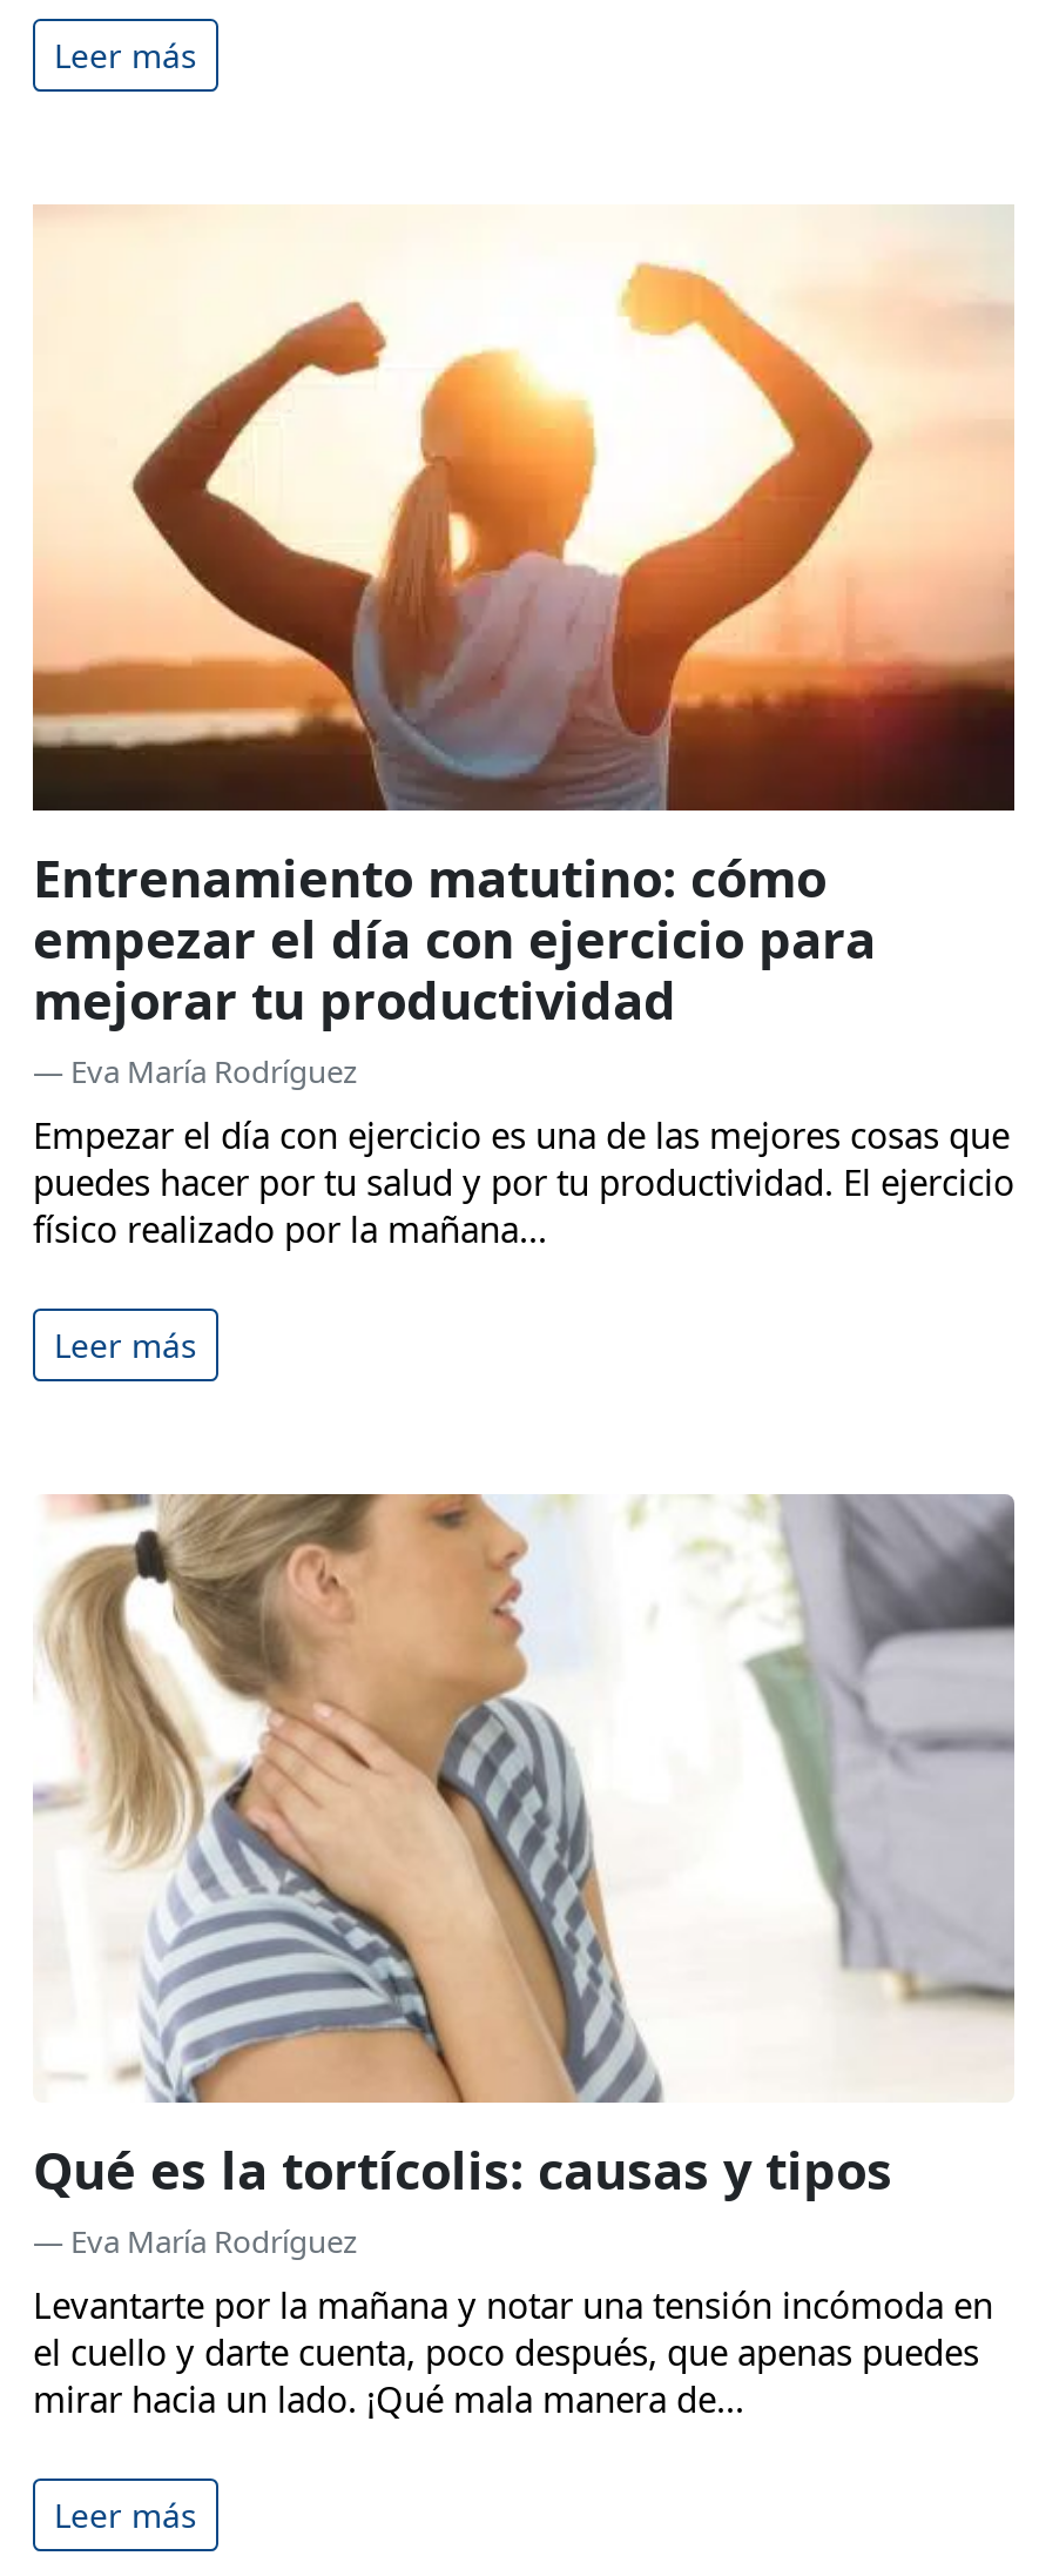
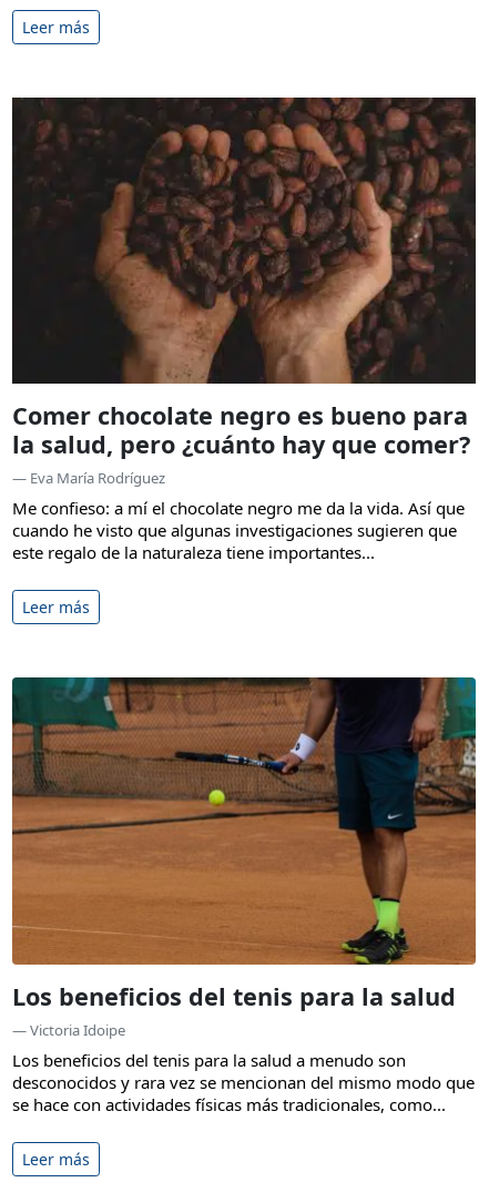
[31,204,1017,1035] [image] | Entrenamiento matutino: cómo | empezar el día con ejercicio para | mejorar tu productividad -> [11,96,477,461] [image] | Comer chocolate negro es bueno para | la salud, pero ¿cuánto hay que comer?
[33,1112,1014,1253] Empezar el día con ejercicio es una de las mejores cosas que | puedes hacer por tu salud y por tu productividad. El ejercicio | físico realizado por la mañana... -> [12,497,465,564] Me confieso: a mí el chocolate negro me da la vida. Así que | cuando he visto que algunas investigaciones sugieren que | este regalo de la naturaleza tiene importantes...
[33,1492,1017,2423] [image] | Qué es la tortícolis: causas y tipos | — Eva María Rodríguez | Levantarte por la mañana y notar una tensión incómoda en | el cuello y darte cuenta, poco después, que apenas puedes | mirar hacia un lado. ¡Qué mala manera de... -> [11,676,477,1116] [image] | Los beneficios del tenis para la salud | — Victoria Idoipe | Los beneficios del tenis para la salud a menudo son | desconocidos y rara vez se mencionan del mismo modo que | se hace con actividades físicas más tradicionales, como...

